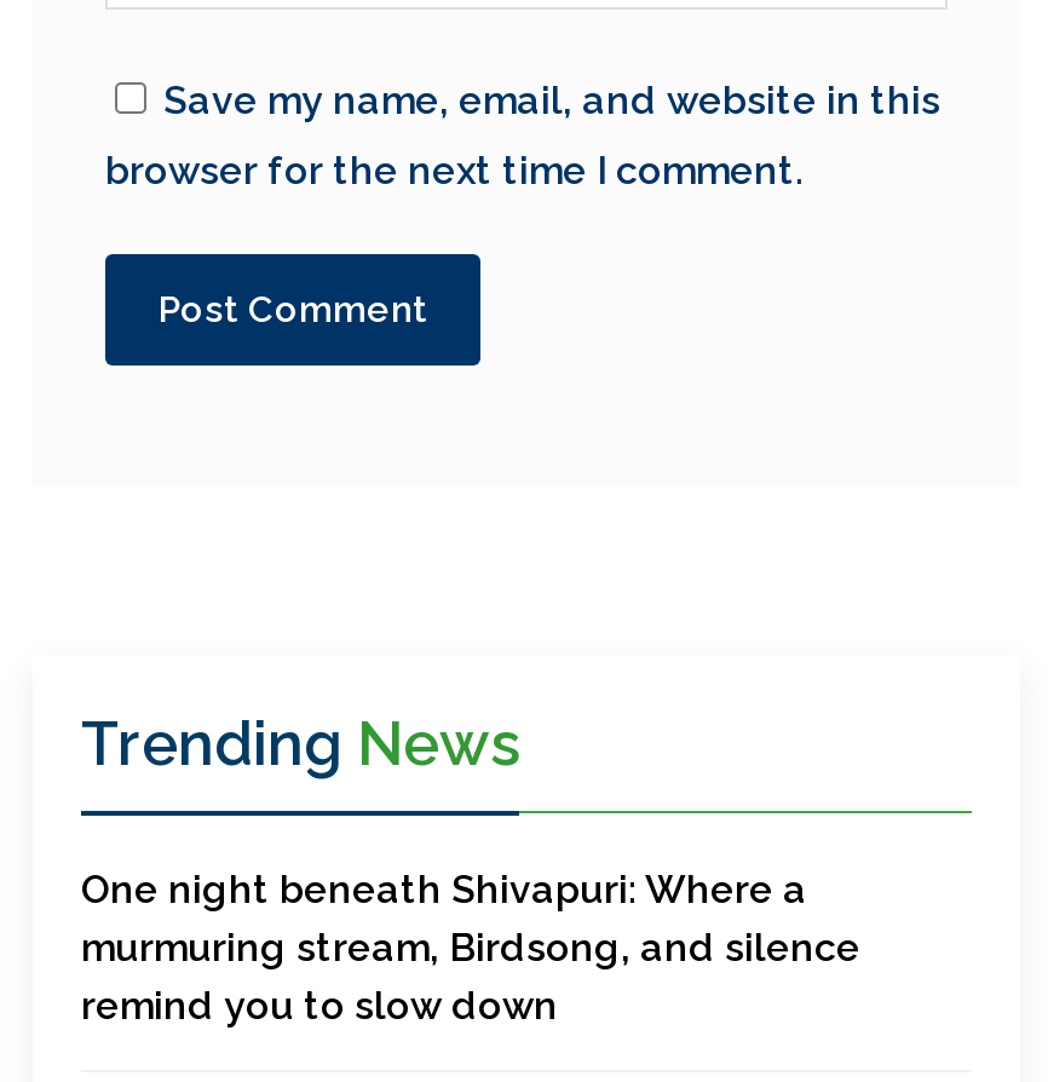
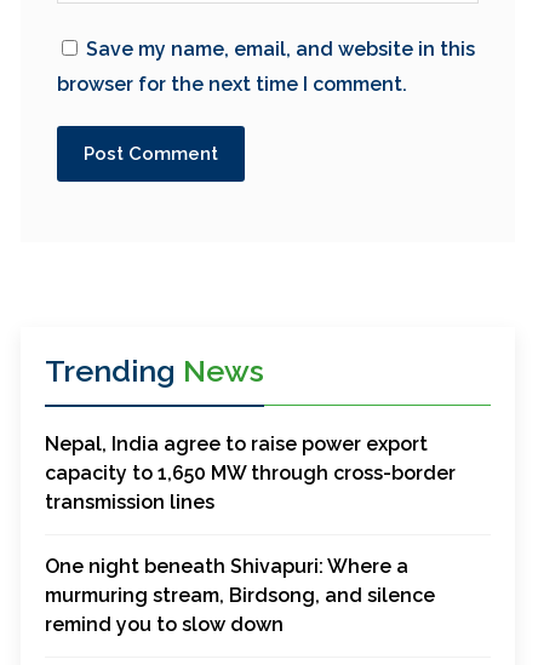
none -> [45,433,456,514] Nepal, India agree to raise power export | capacity to 1,650 MW through cross-border | transmission lines

